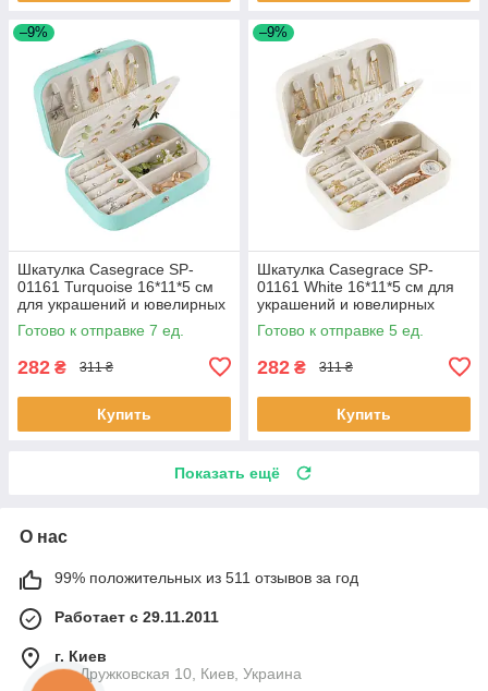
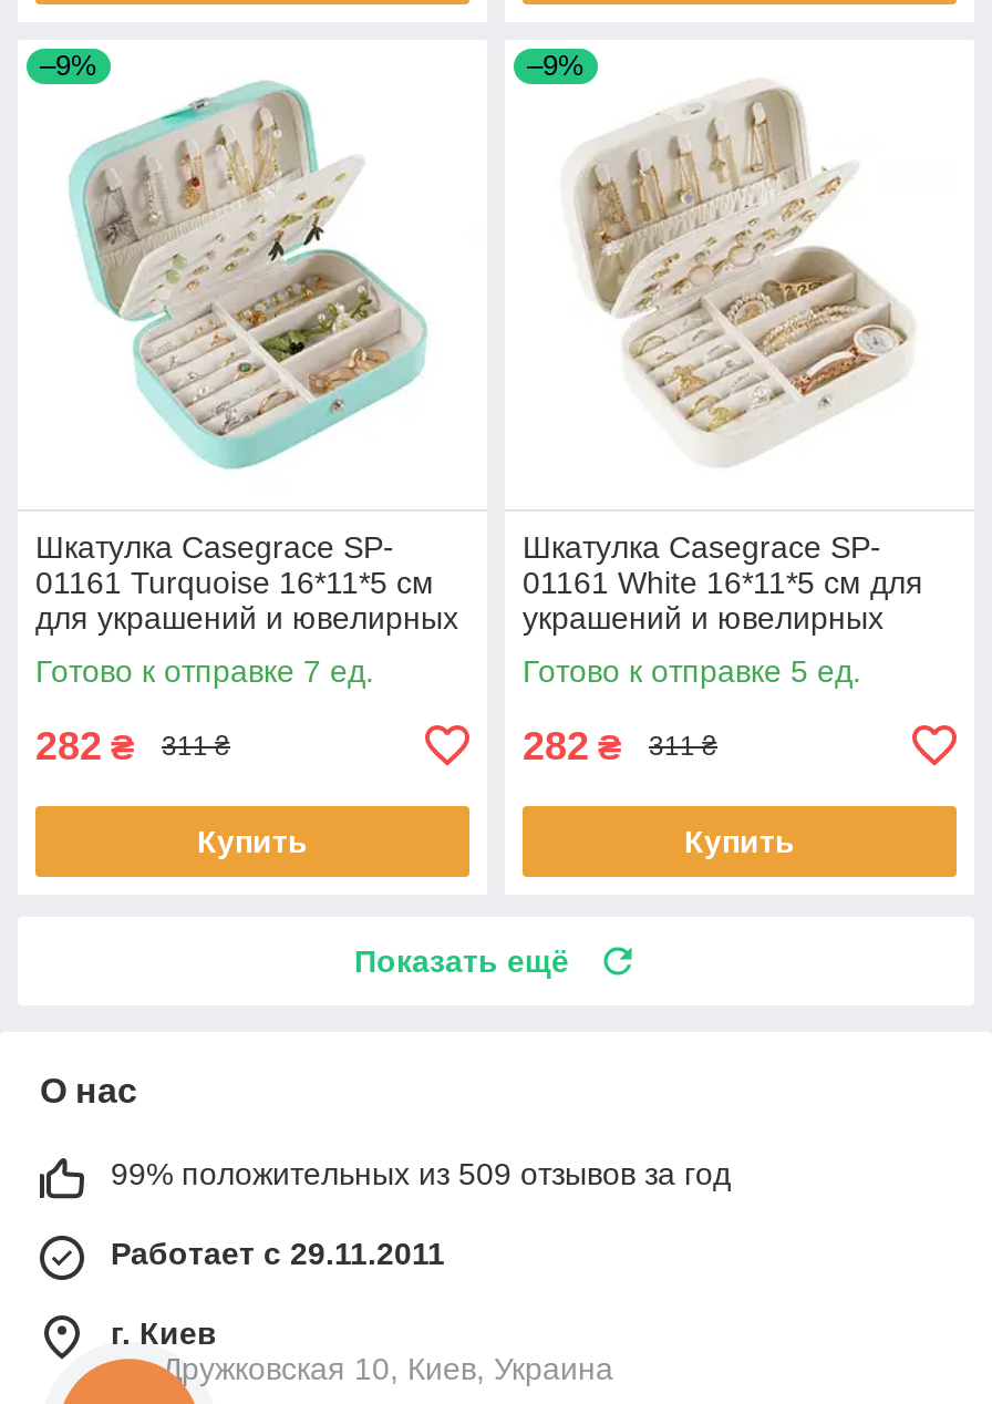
[54,569,358,586] 99% положительных из 511 отзывов за год -> [111,1156,731,1191] 99% положительных из 509 отзывов за год

